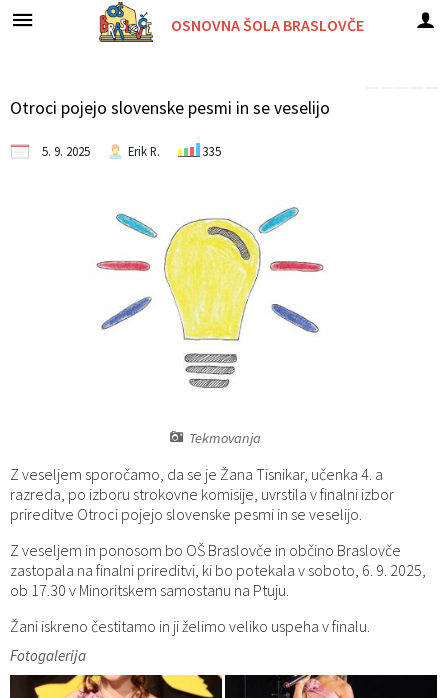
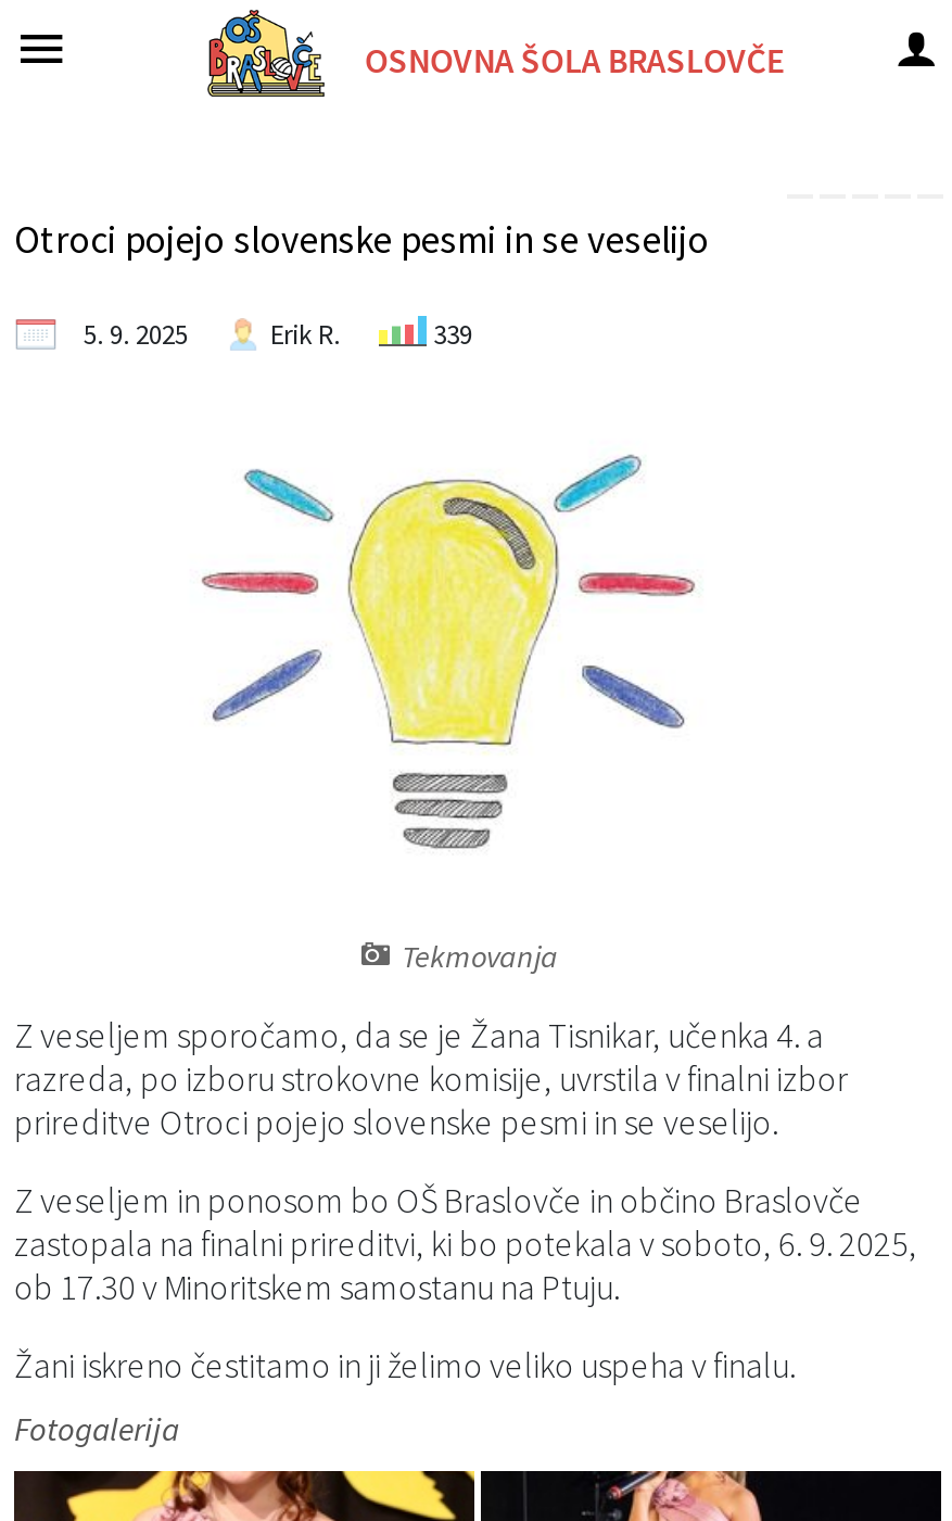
[203,143,221,159] 335 -> [433,316,472,351] 339

